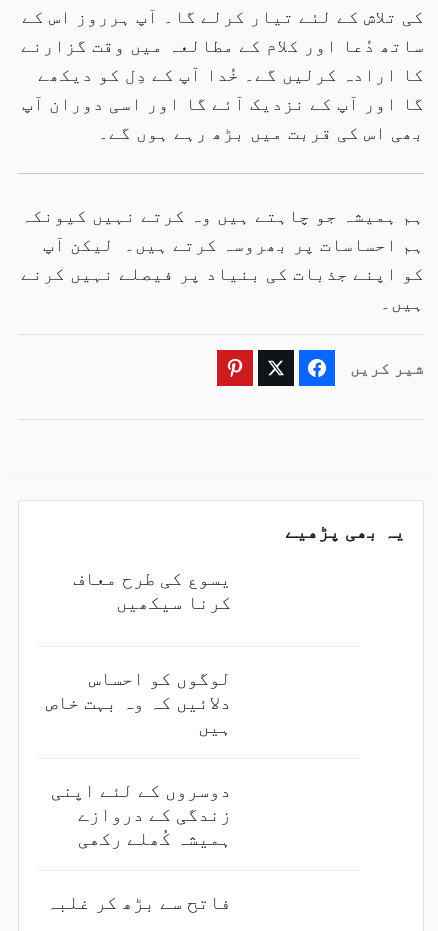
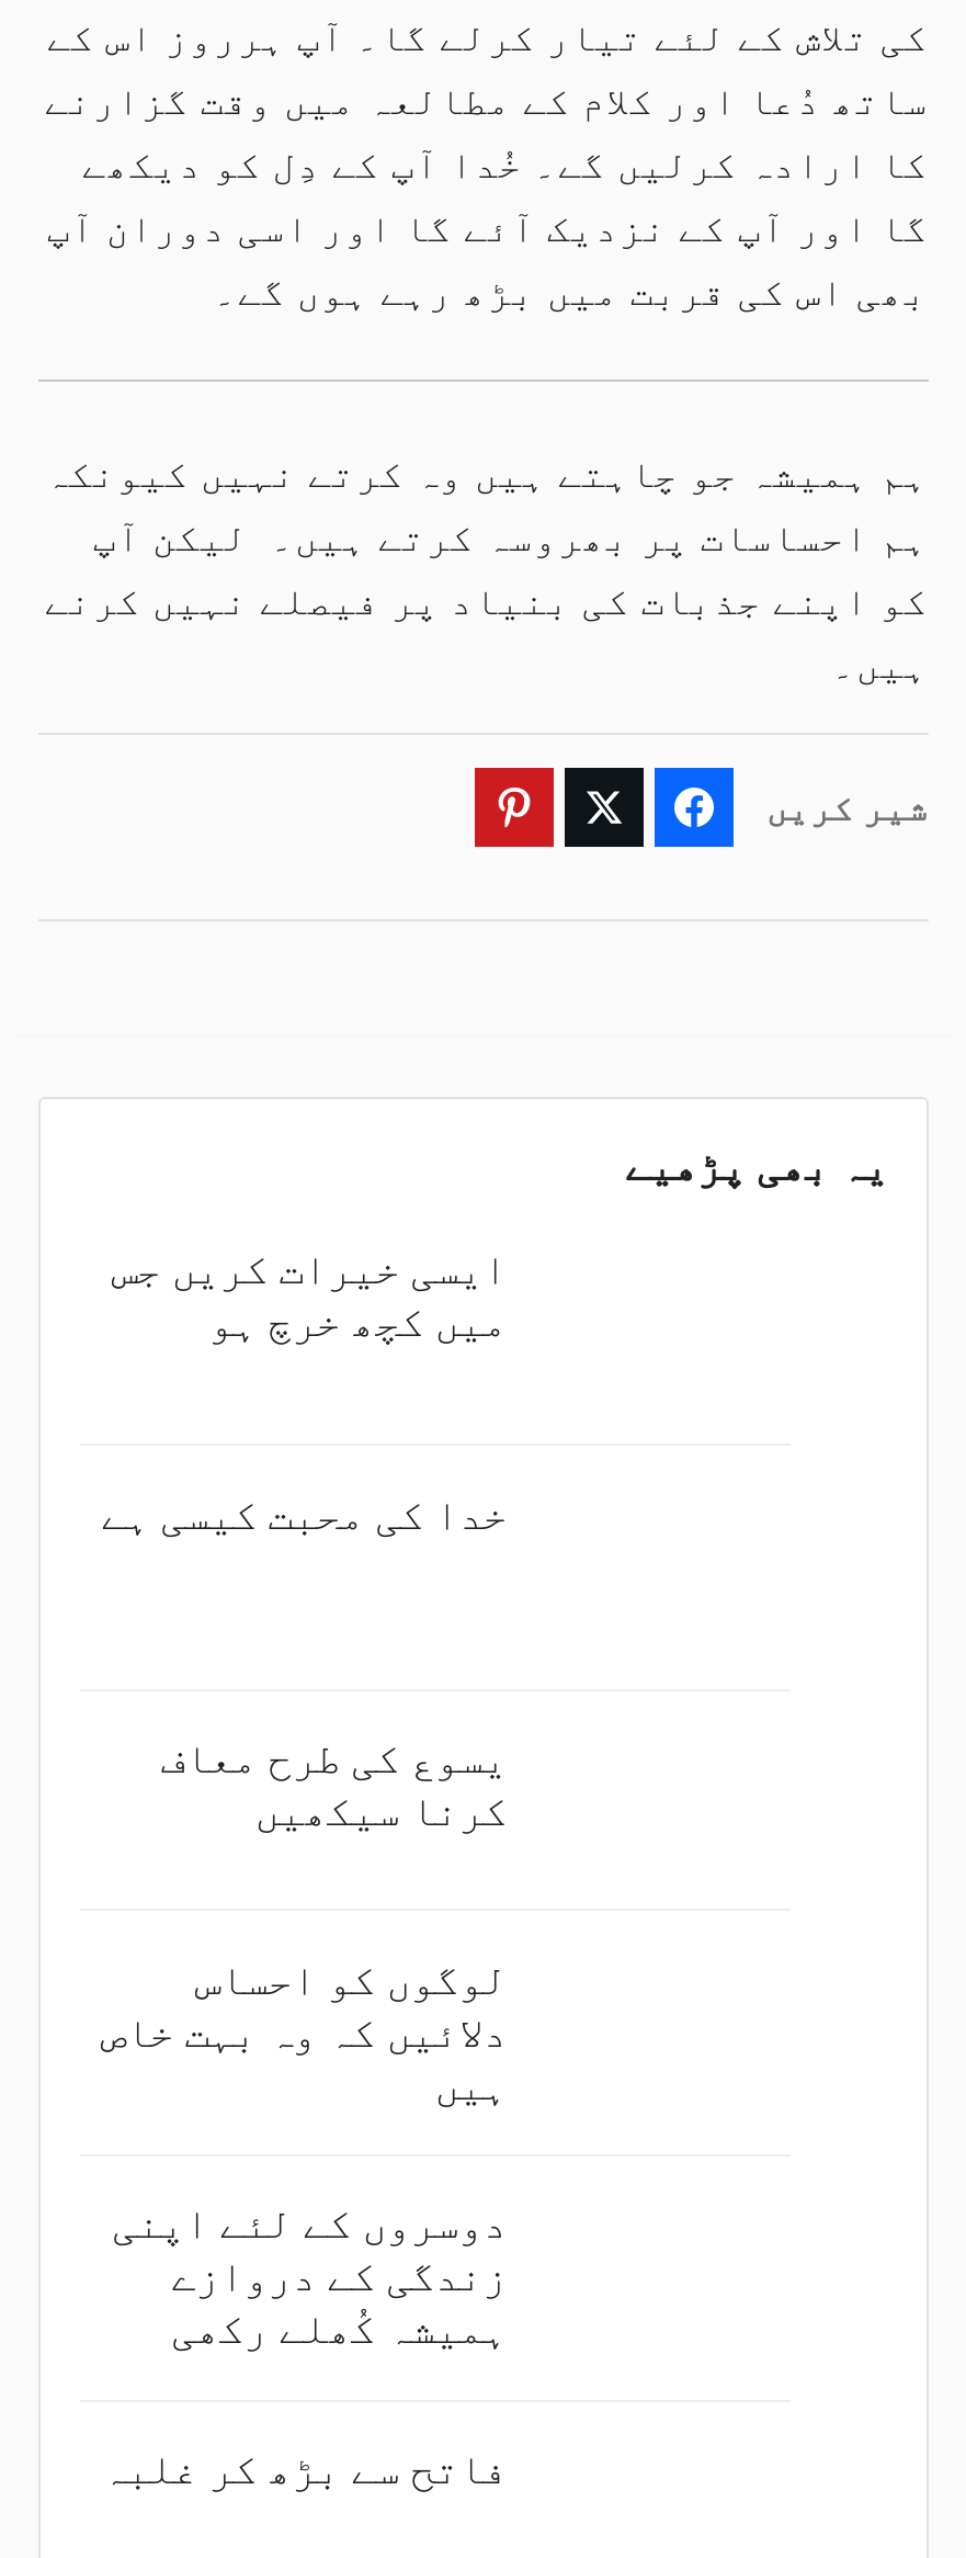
none -> [101,1234,507,1539] ایسی خیرات کریں جس | میں کچھ خرچ ہو | خدا کی محبت کیسی ہے

